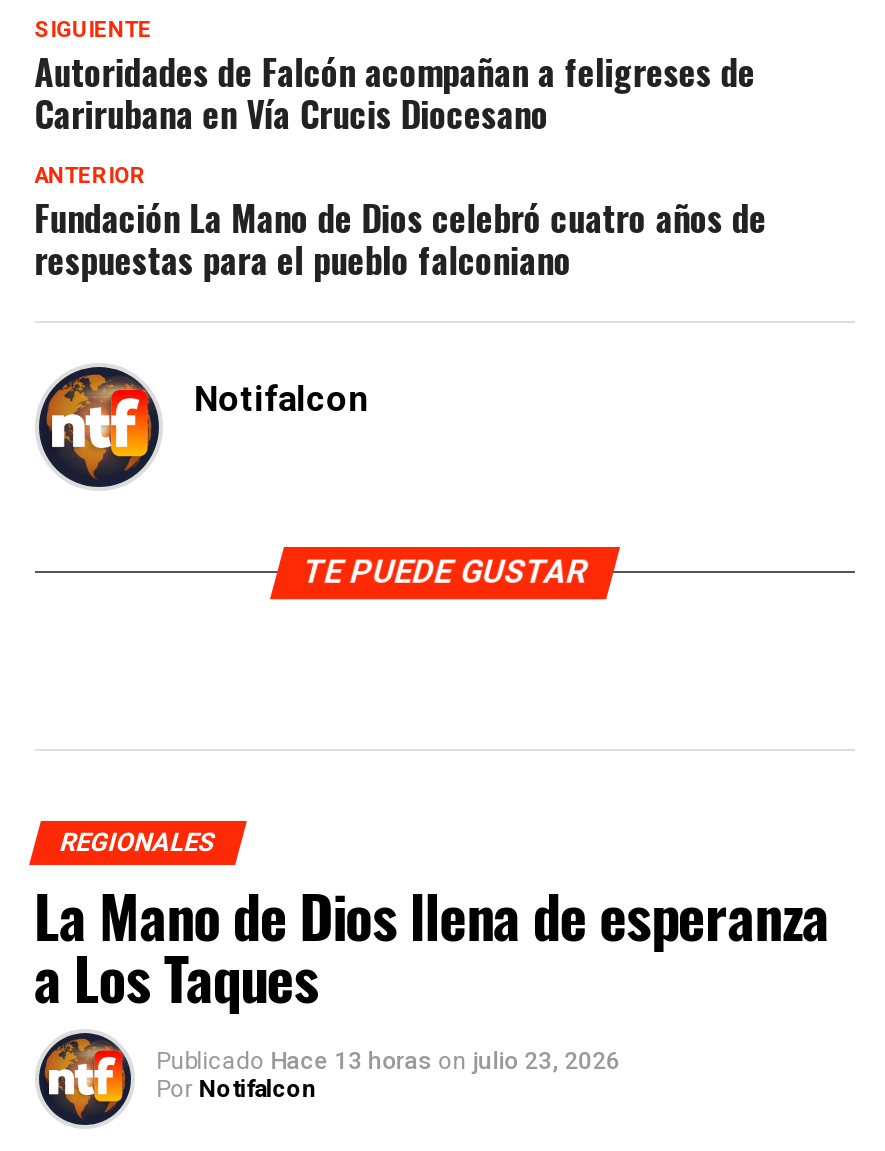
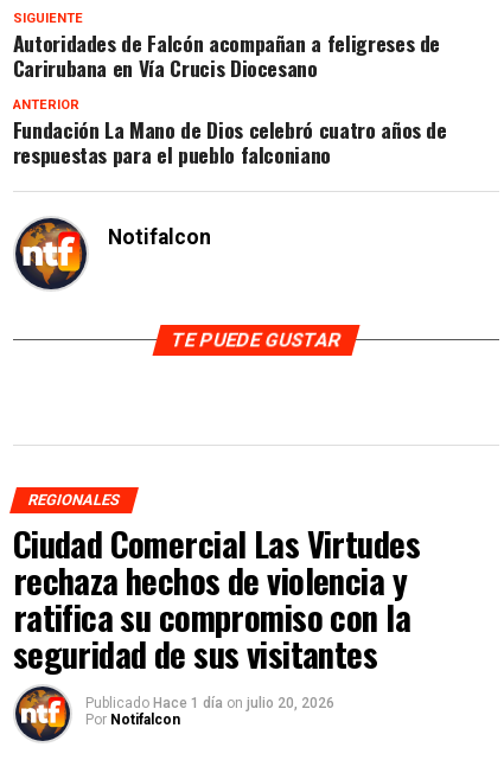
[34,873,829,1075] La Mano de Dios llena de esperanza | a Los Taques | Publicado Hace 13 horas on julio 23, 2026 -> [13,518,420,711] Ciudad Comercial Las Virtudes | rechaza hechos de violencia y | ratifica su compromiso con la | seguridad de sus visitantes | Publicado Hace 1 día on julio 20, 2026

